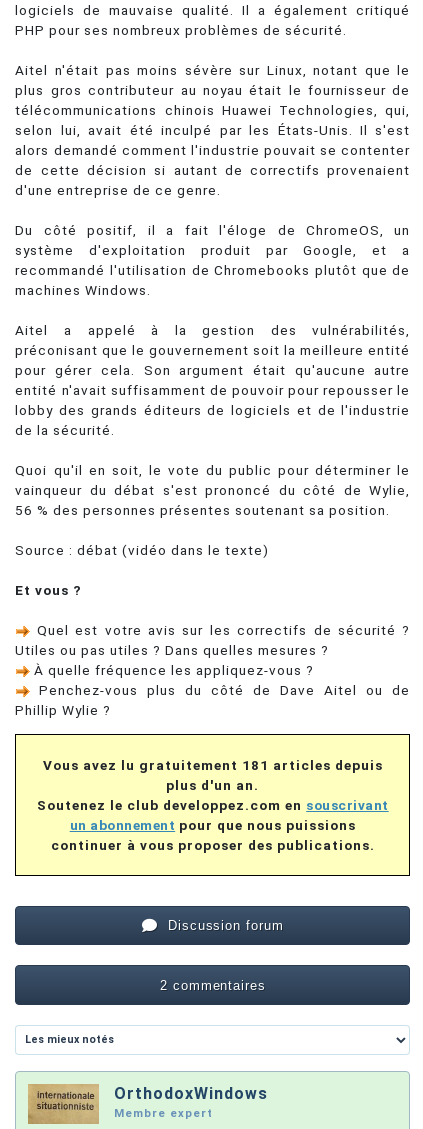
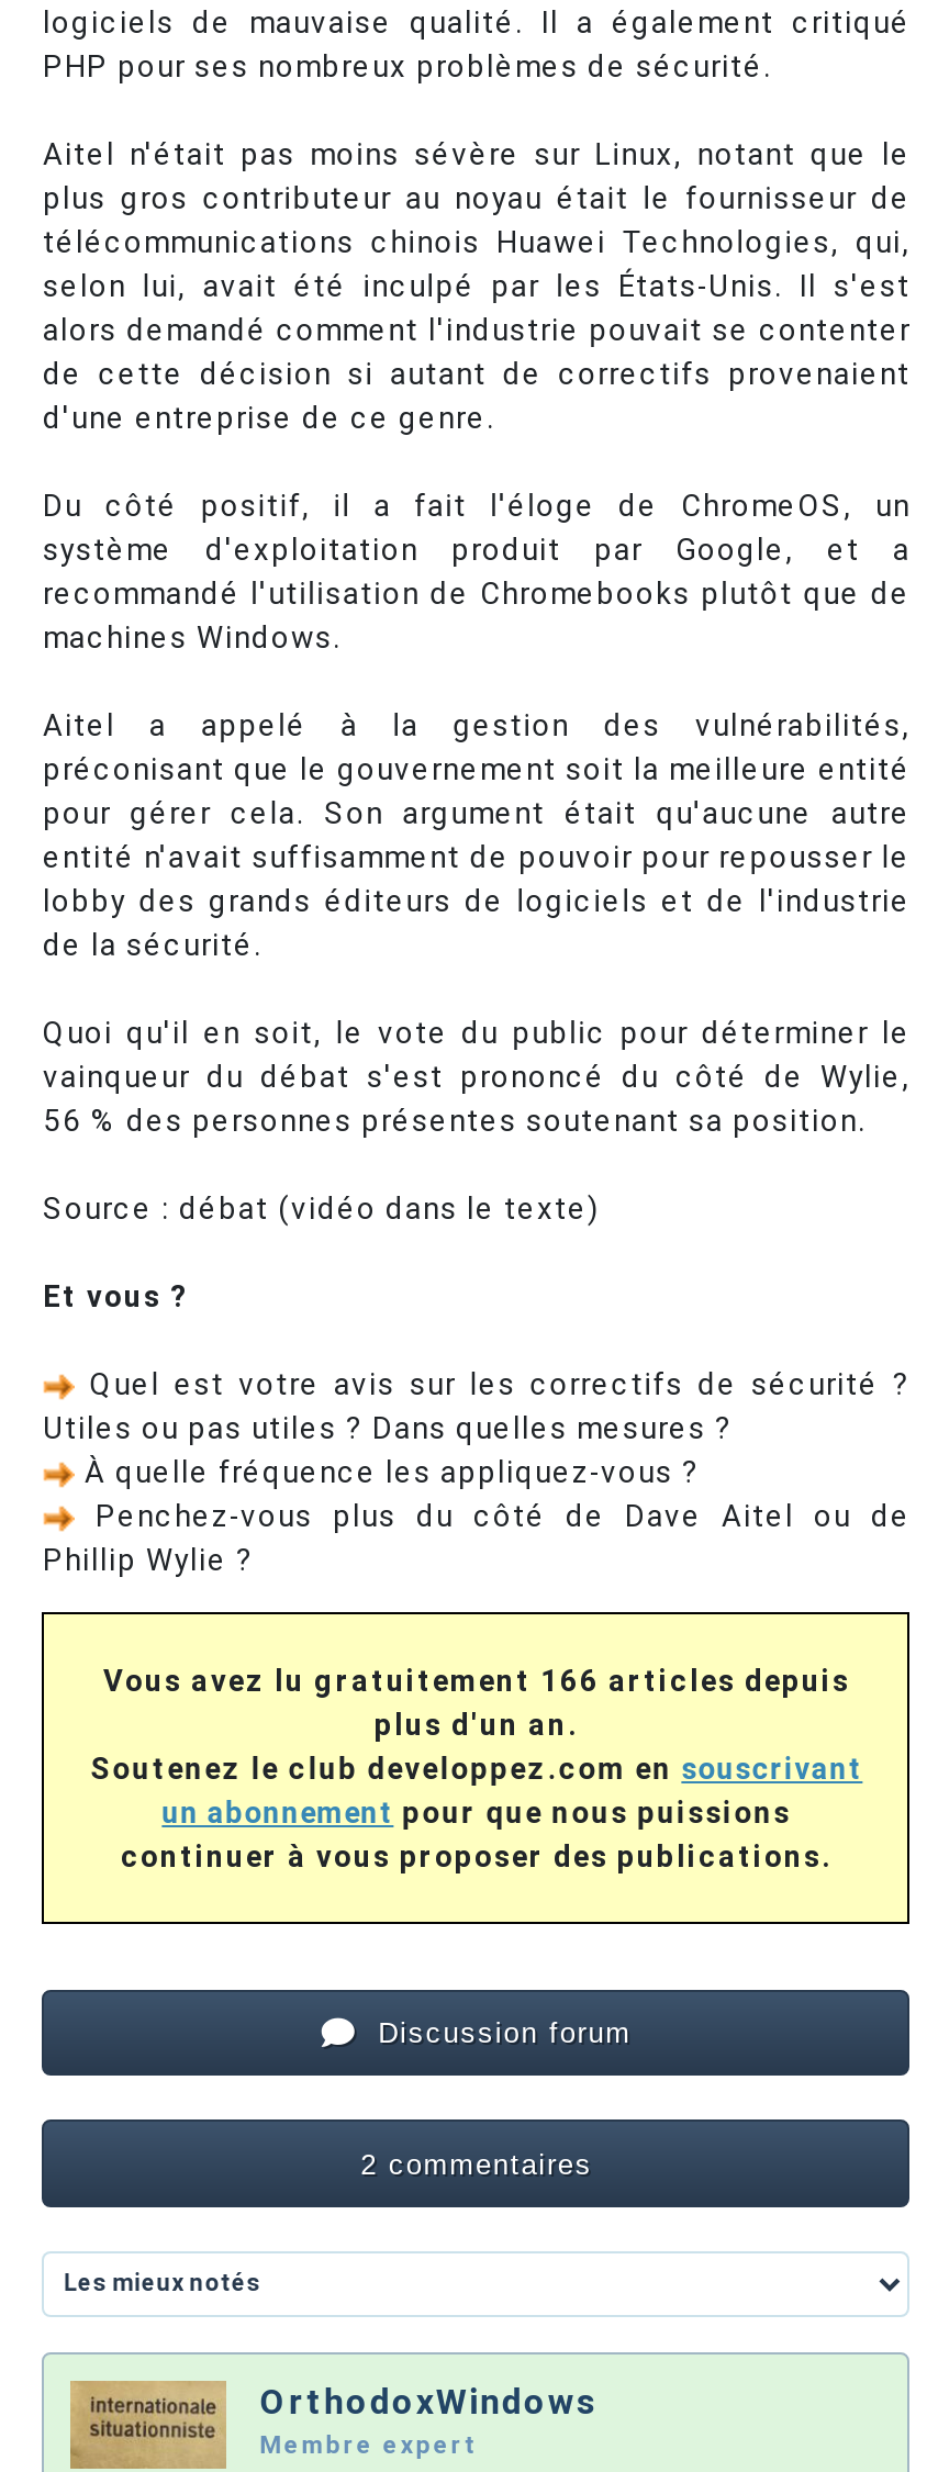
[43,757,383,773] Vous avez lu gratuitement 181 articles depuis -> [103,1663,850,1698] Vous avez lu gratuitement 166 articles depuis

